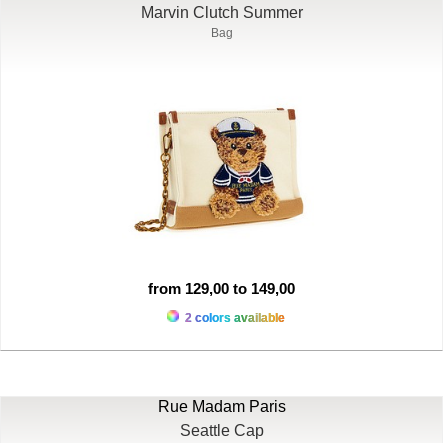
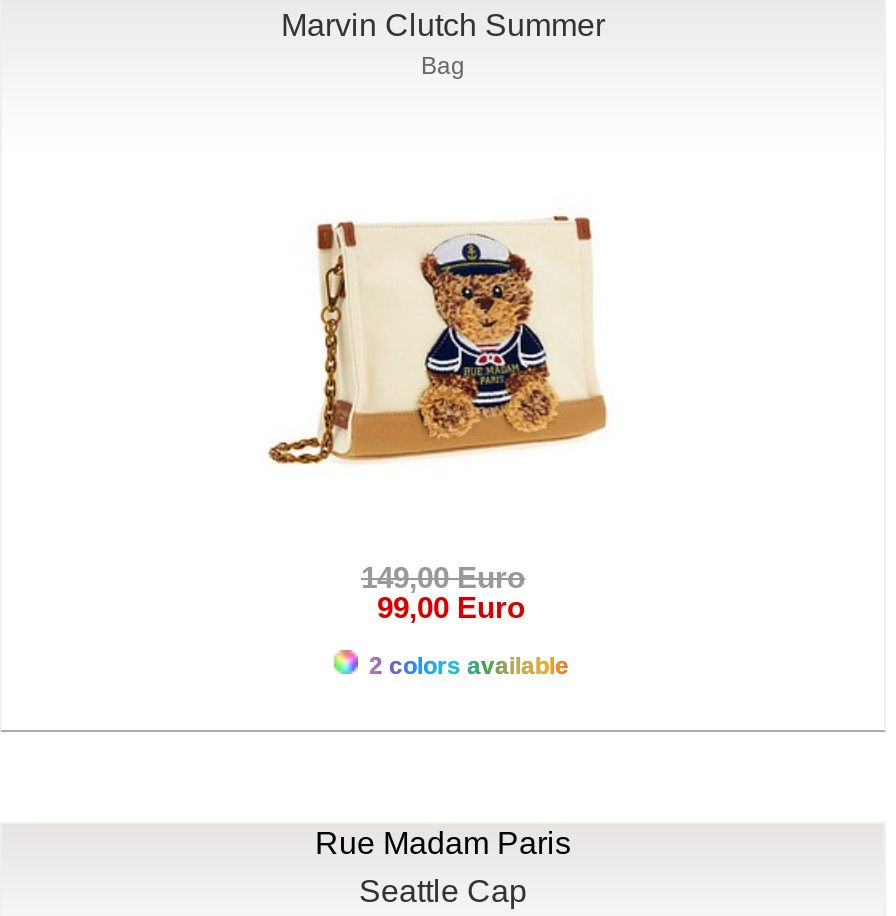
[148,280,295,297] from 129,00 to 149,00 -> [361,559,525,623] 149,00 Euro | 99,00 Euro

